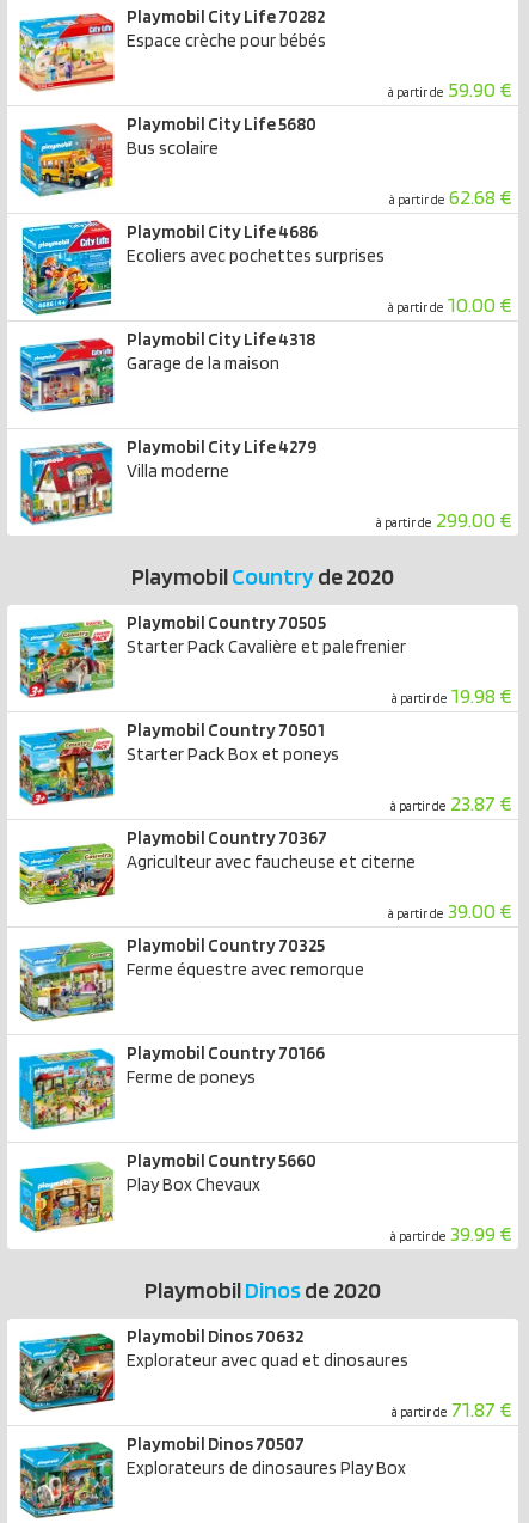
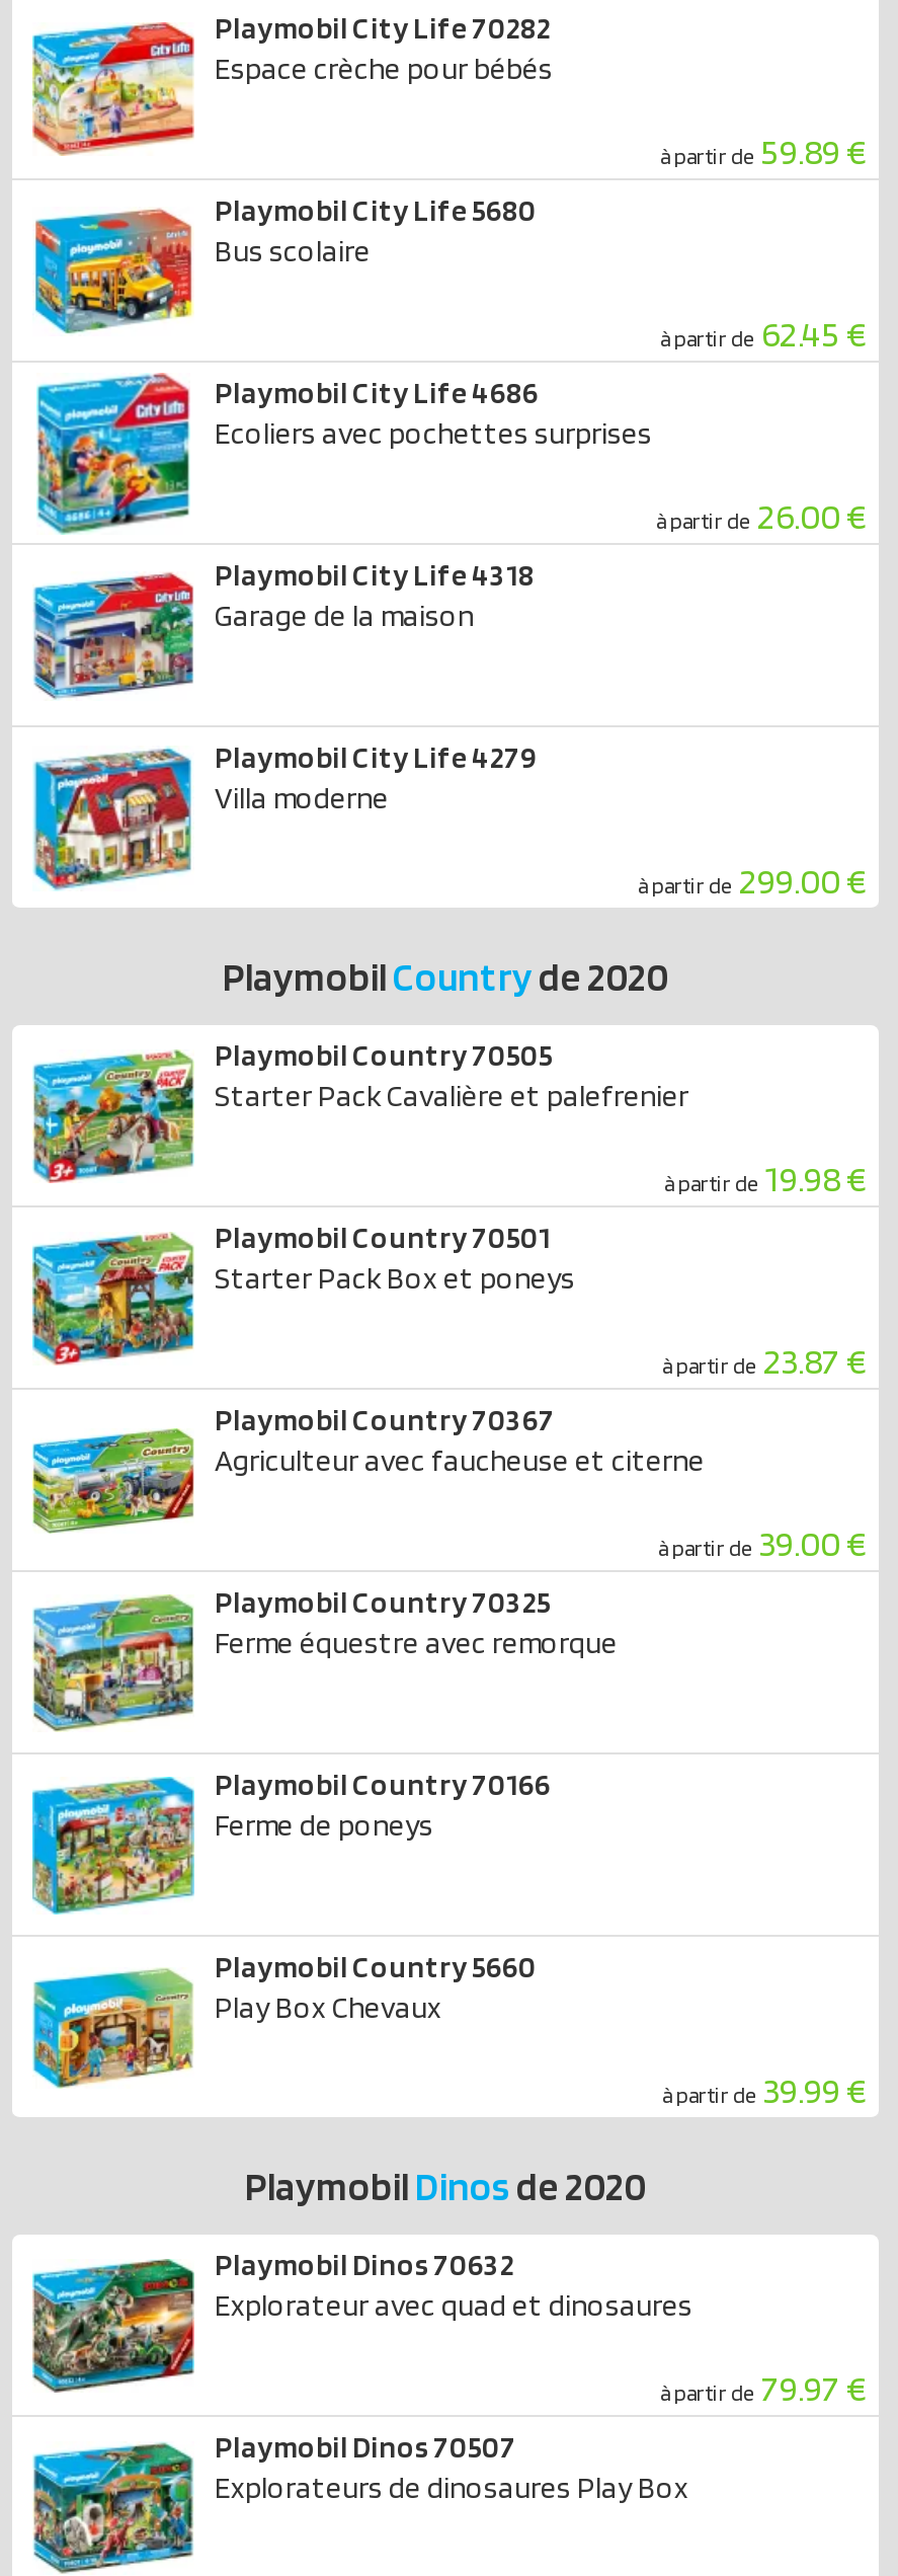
[388,77,512,102] à partir de 59.90 € -> [660,130,869,172] à partir de 59.89 €
[389,184,512,209] à partir de 62.68 € -> [660,312,869,355] à partir de 62.45 €
[388,292,512,317] à partir de 10.00 € -> [656,494,869,537] à partir de 26.00 €
[392,1396,512,1421] à partir de 71.87 € -> [660,2366,869,2409] à partir de 79.97 €

